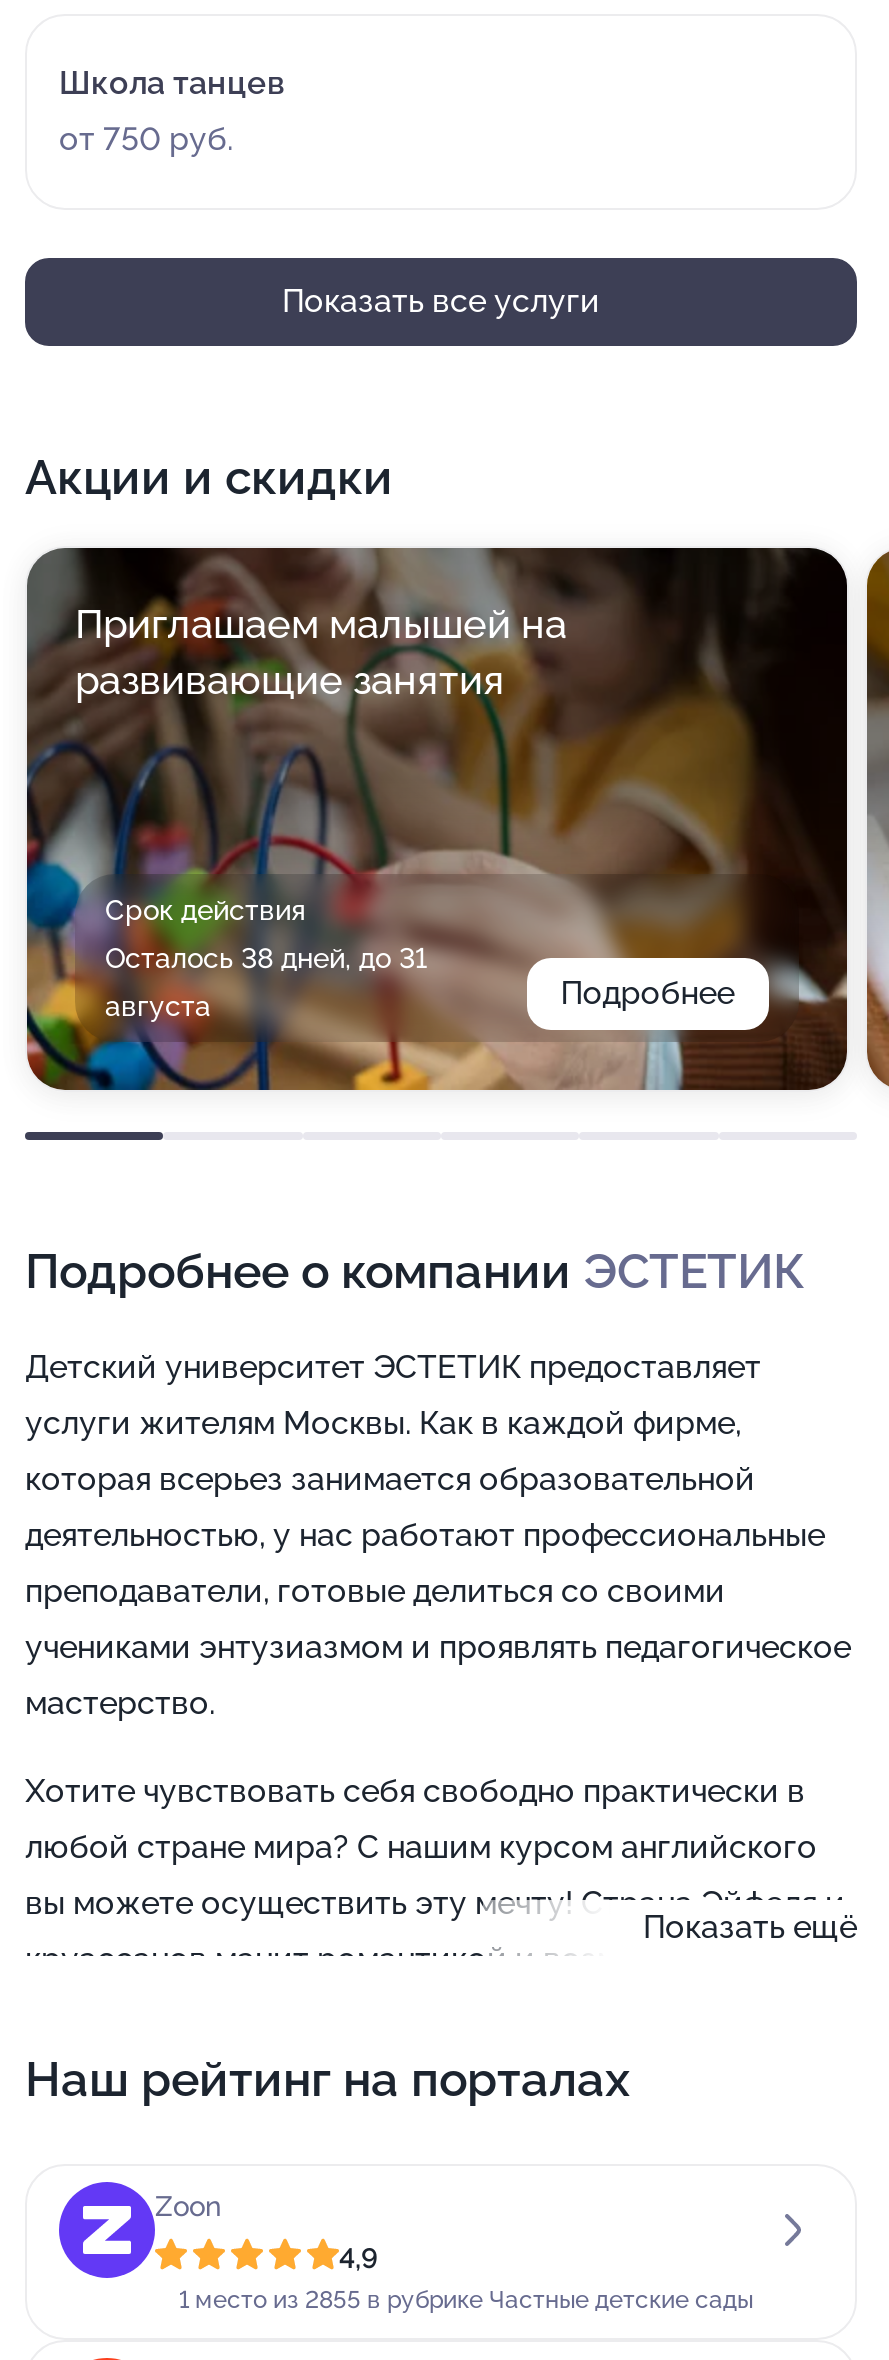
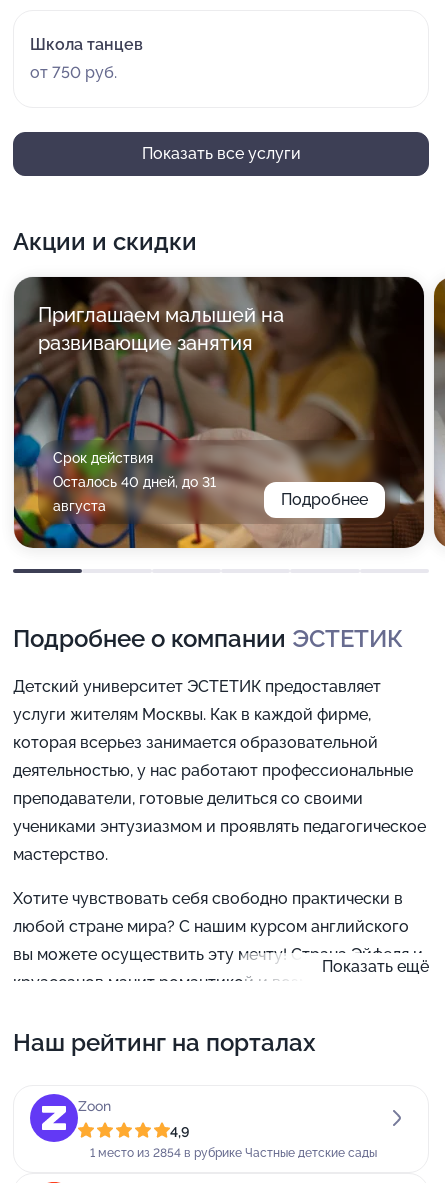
[105,942,427,974] Осталось 38 дней, до 31 -> [53,474,216,490] Осталось 40 дней, до 31
[179,2286,753,2314] 1 место из 2855 в рубрике Частные детские сады -> [90,1146,377,1160] 1 место из 2854 в рубрике Частные детские сады

